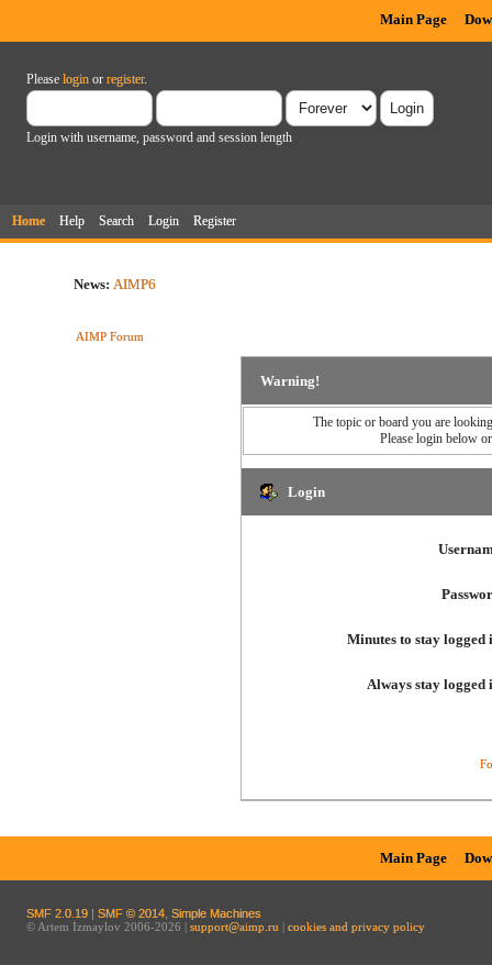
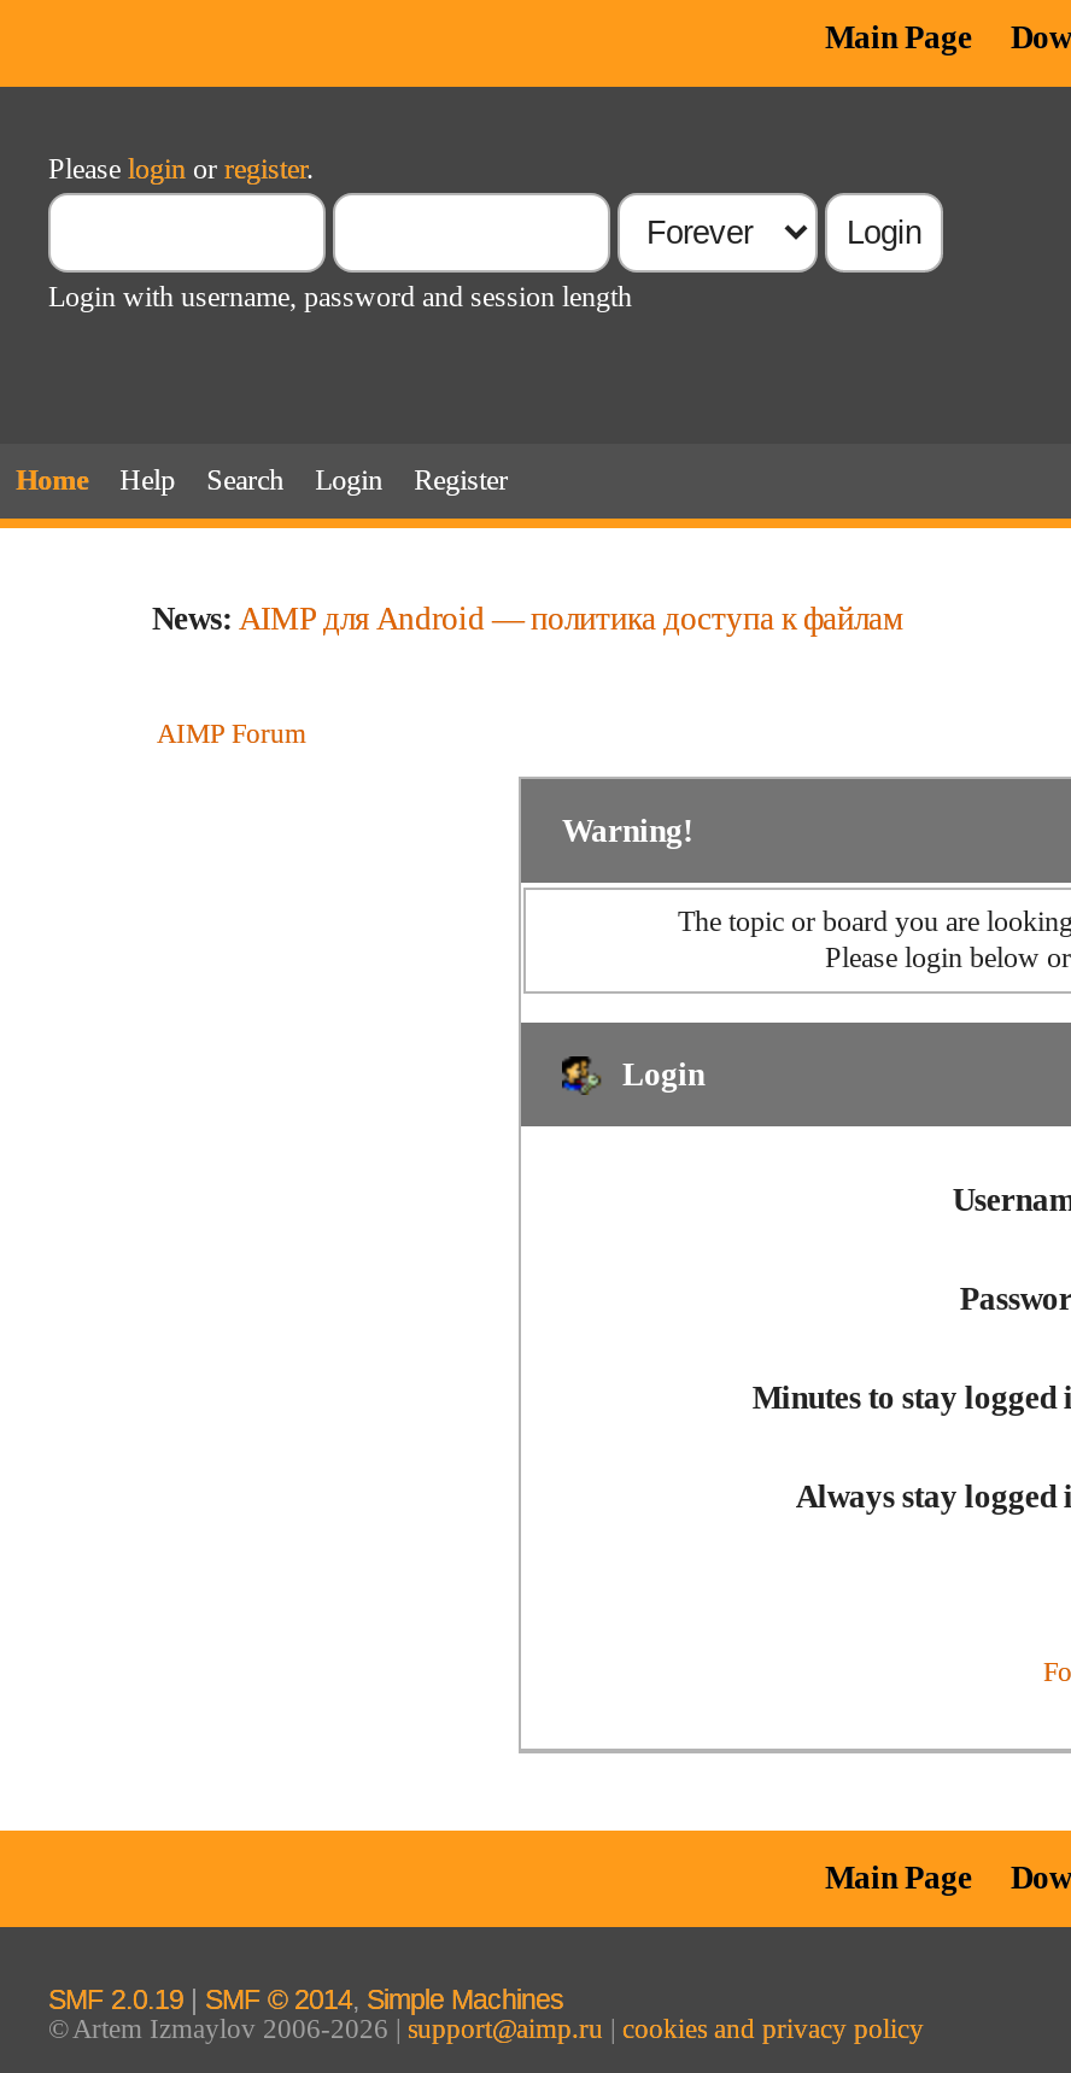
[74,276,156,292] News: AIMP6 -> [152,601,902,637] News: AIMP для Android — политика доступа к файлам

